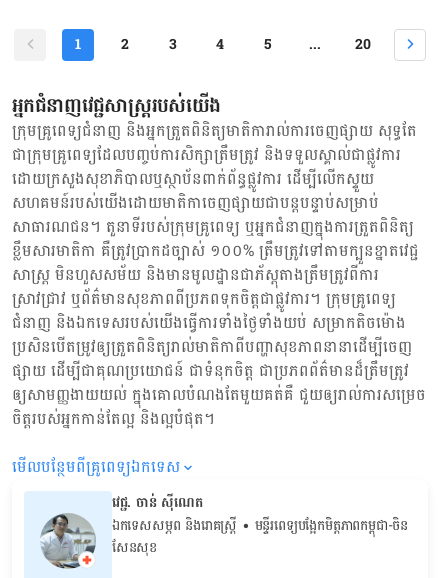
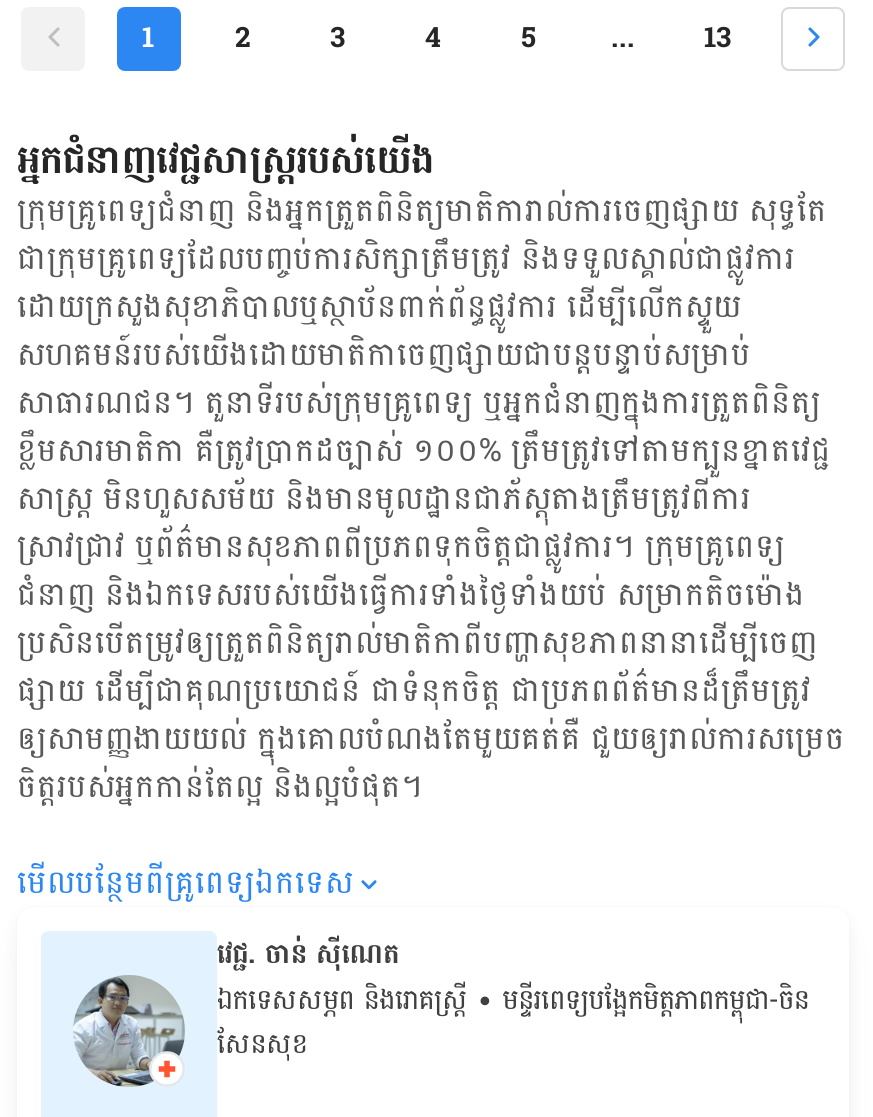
[354,31,370,56] 20 -> [704,12,732,62] 13

